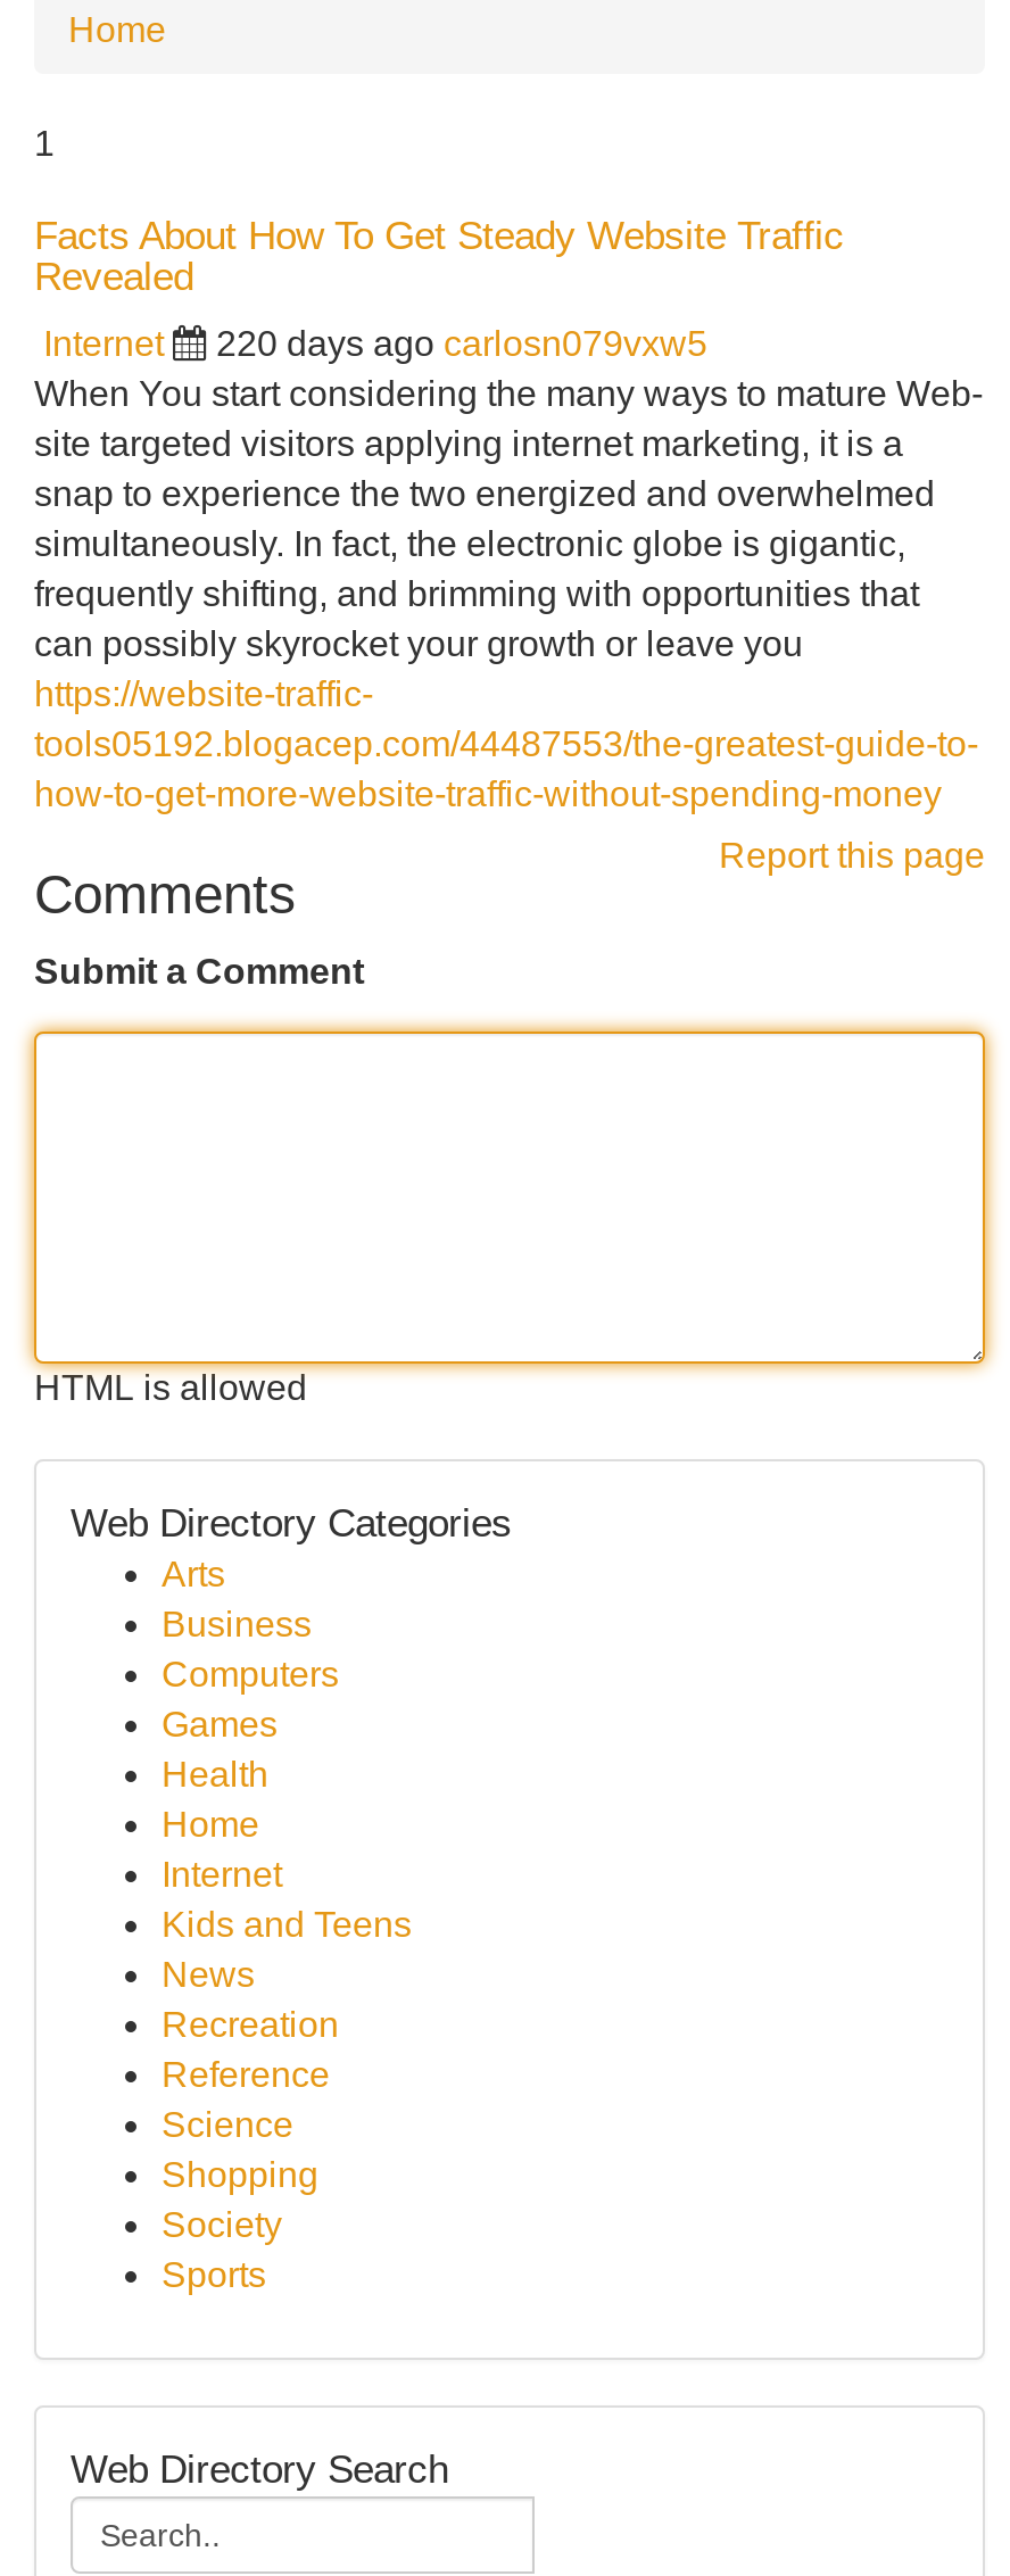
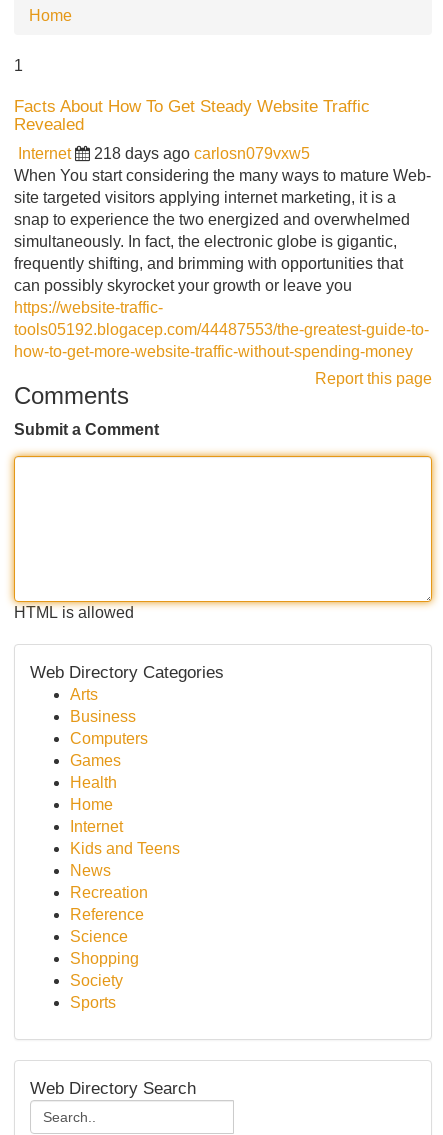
[216,324,707,363] 220 days ago carlosn079vxw5 -> [94,145,310,162] 218 days ago carlosn079vxw5

